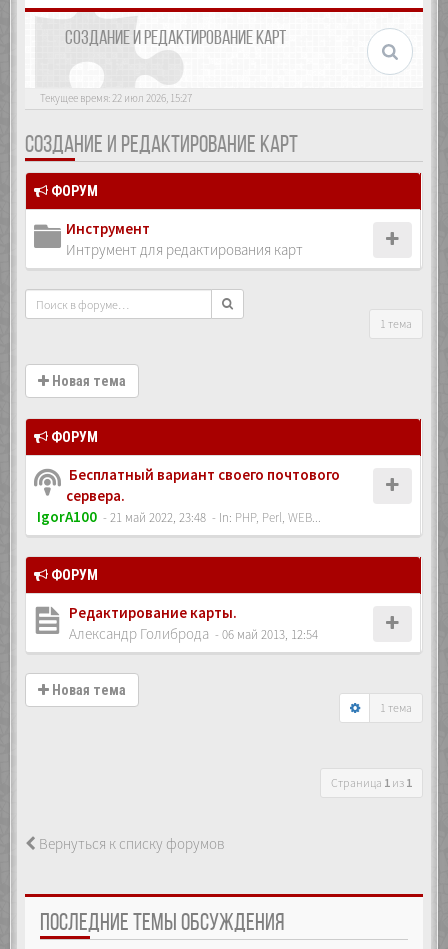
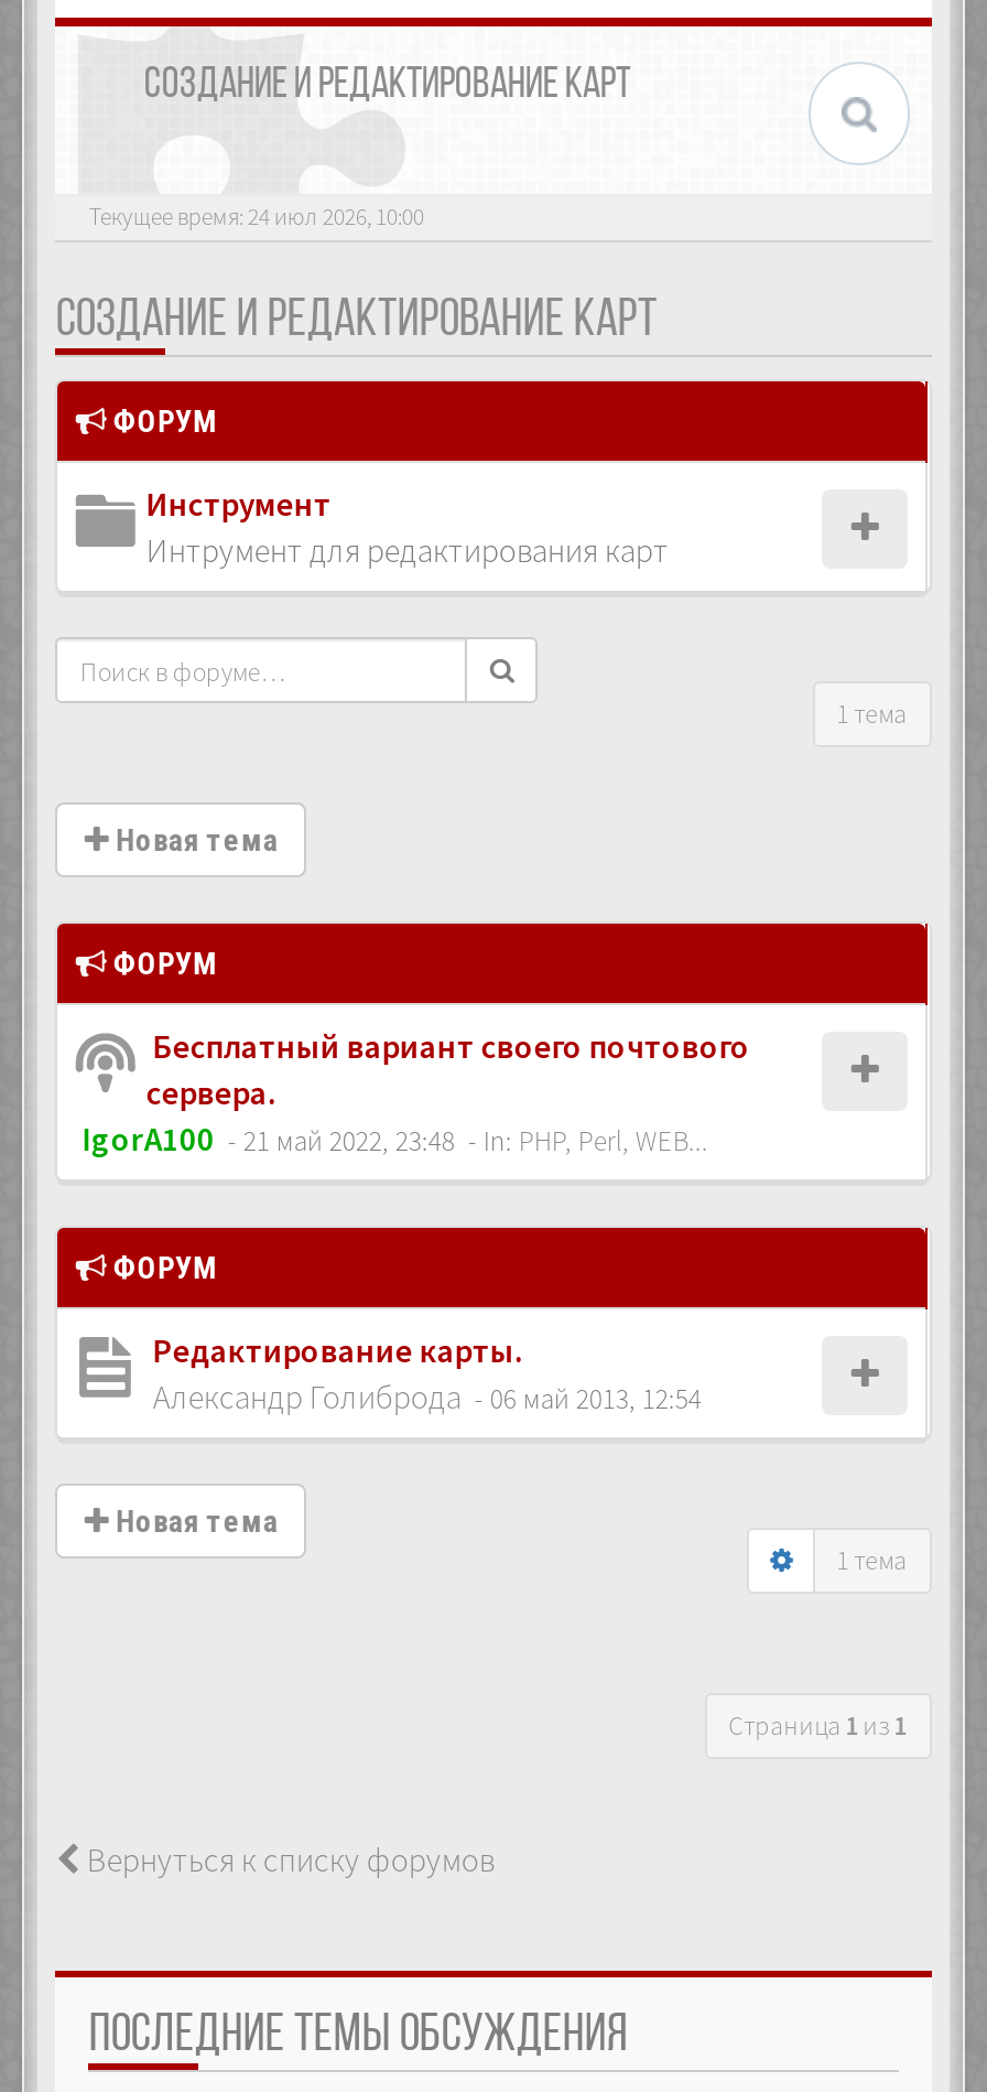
[40,91,192,105] Текущее время: 22 июл 2026, 15:27 -> [89,201,424,231] Текущее время: 24 июл 2026, 10:00

